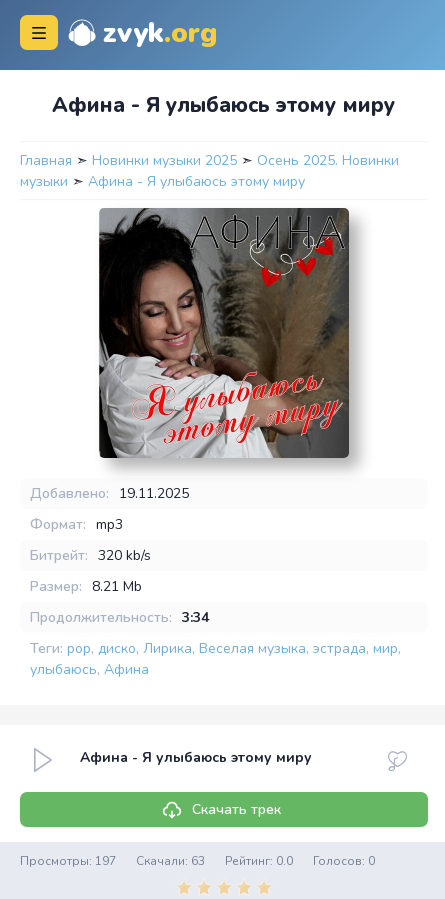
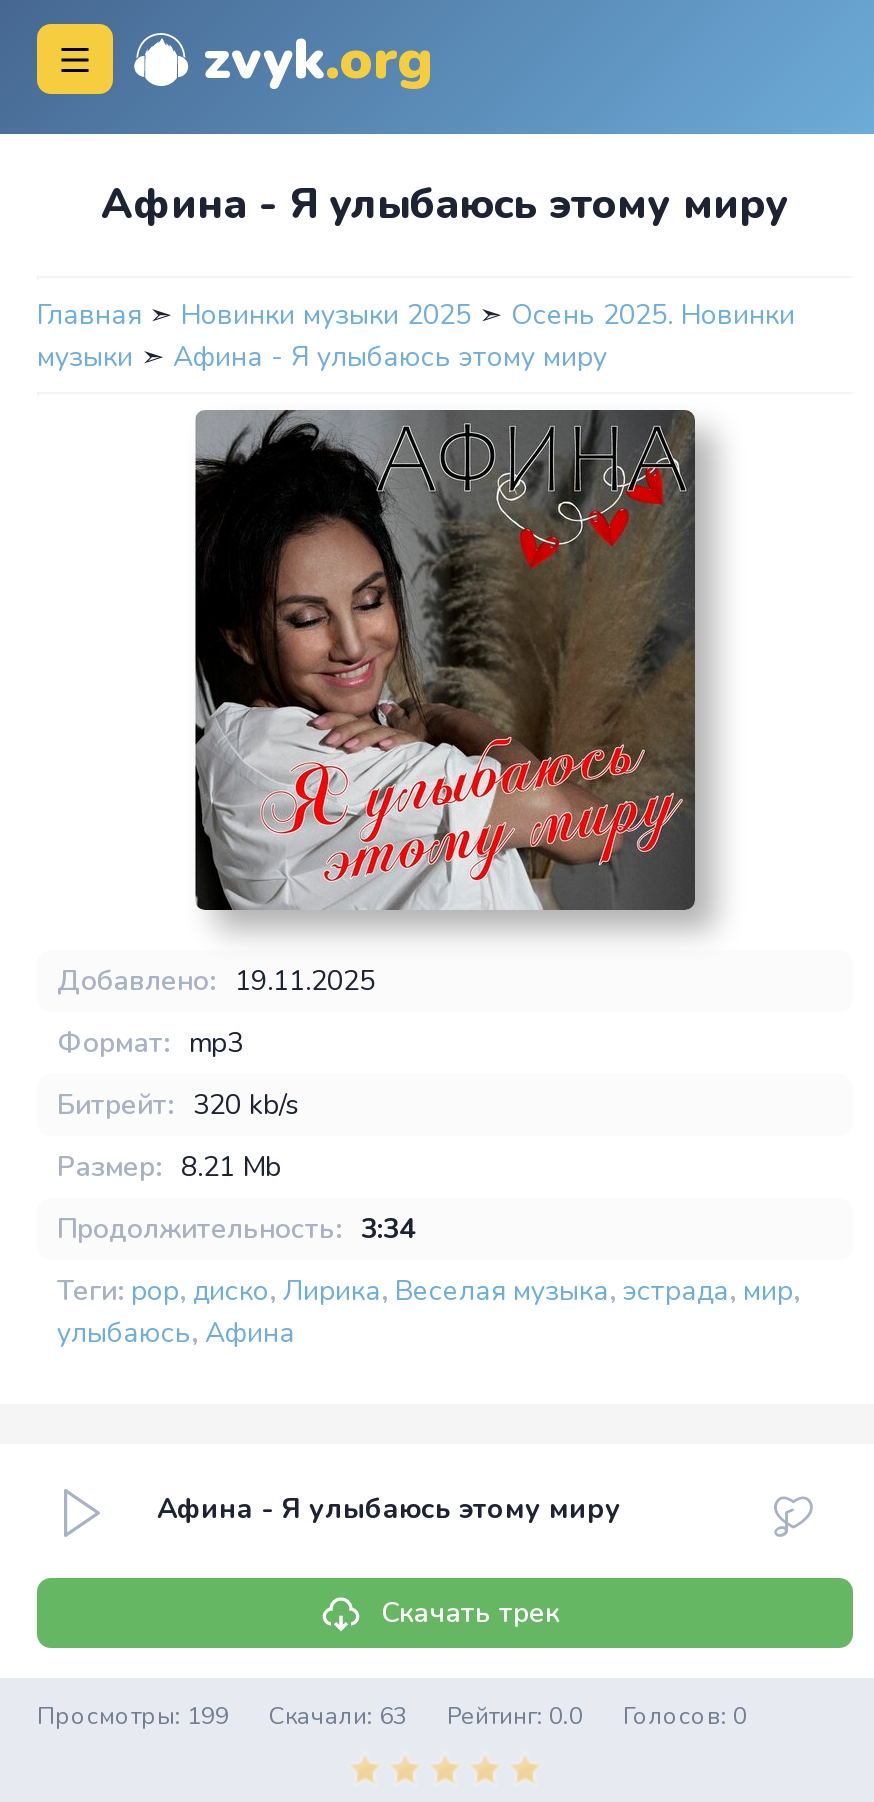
[20,853,375,869] Просмотры: 197 Скачали: 63 Рейтинг: 0.0 Голосов: 0 -> [37,1700,747,1732] Просмотры: 199 Скачали: 63 Рейтинг: 0.0 Голосов: 0

